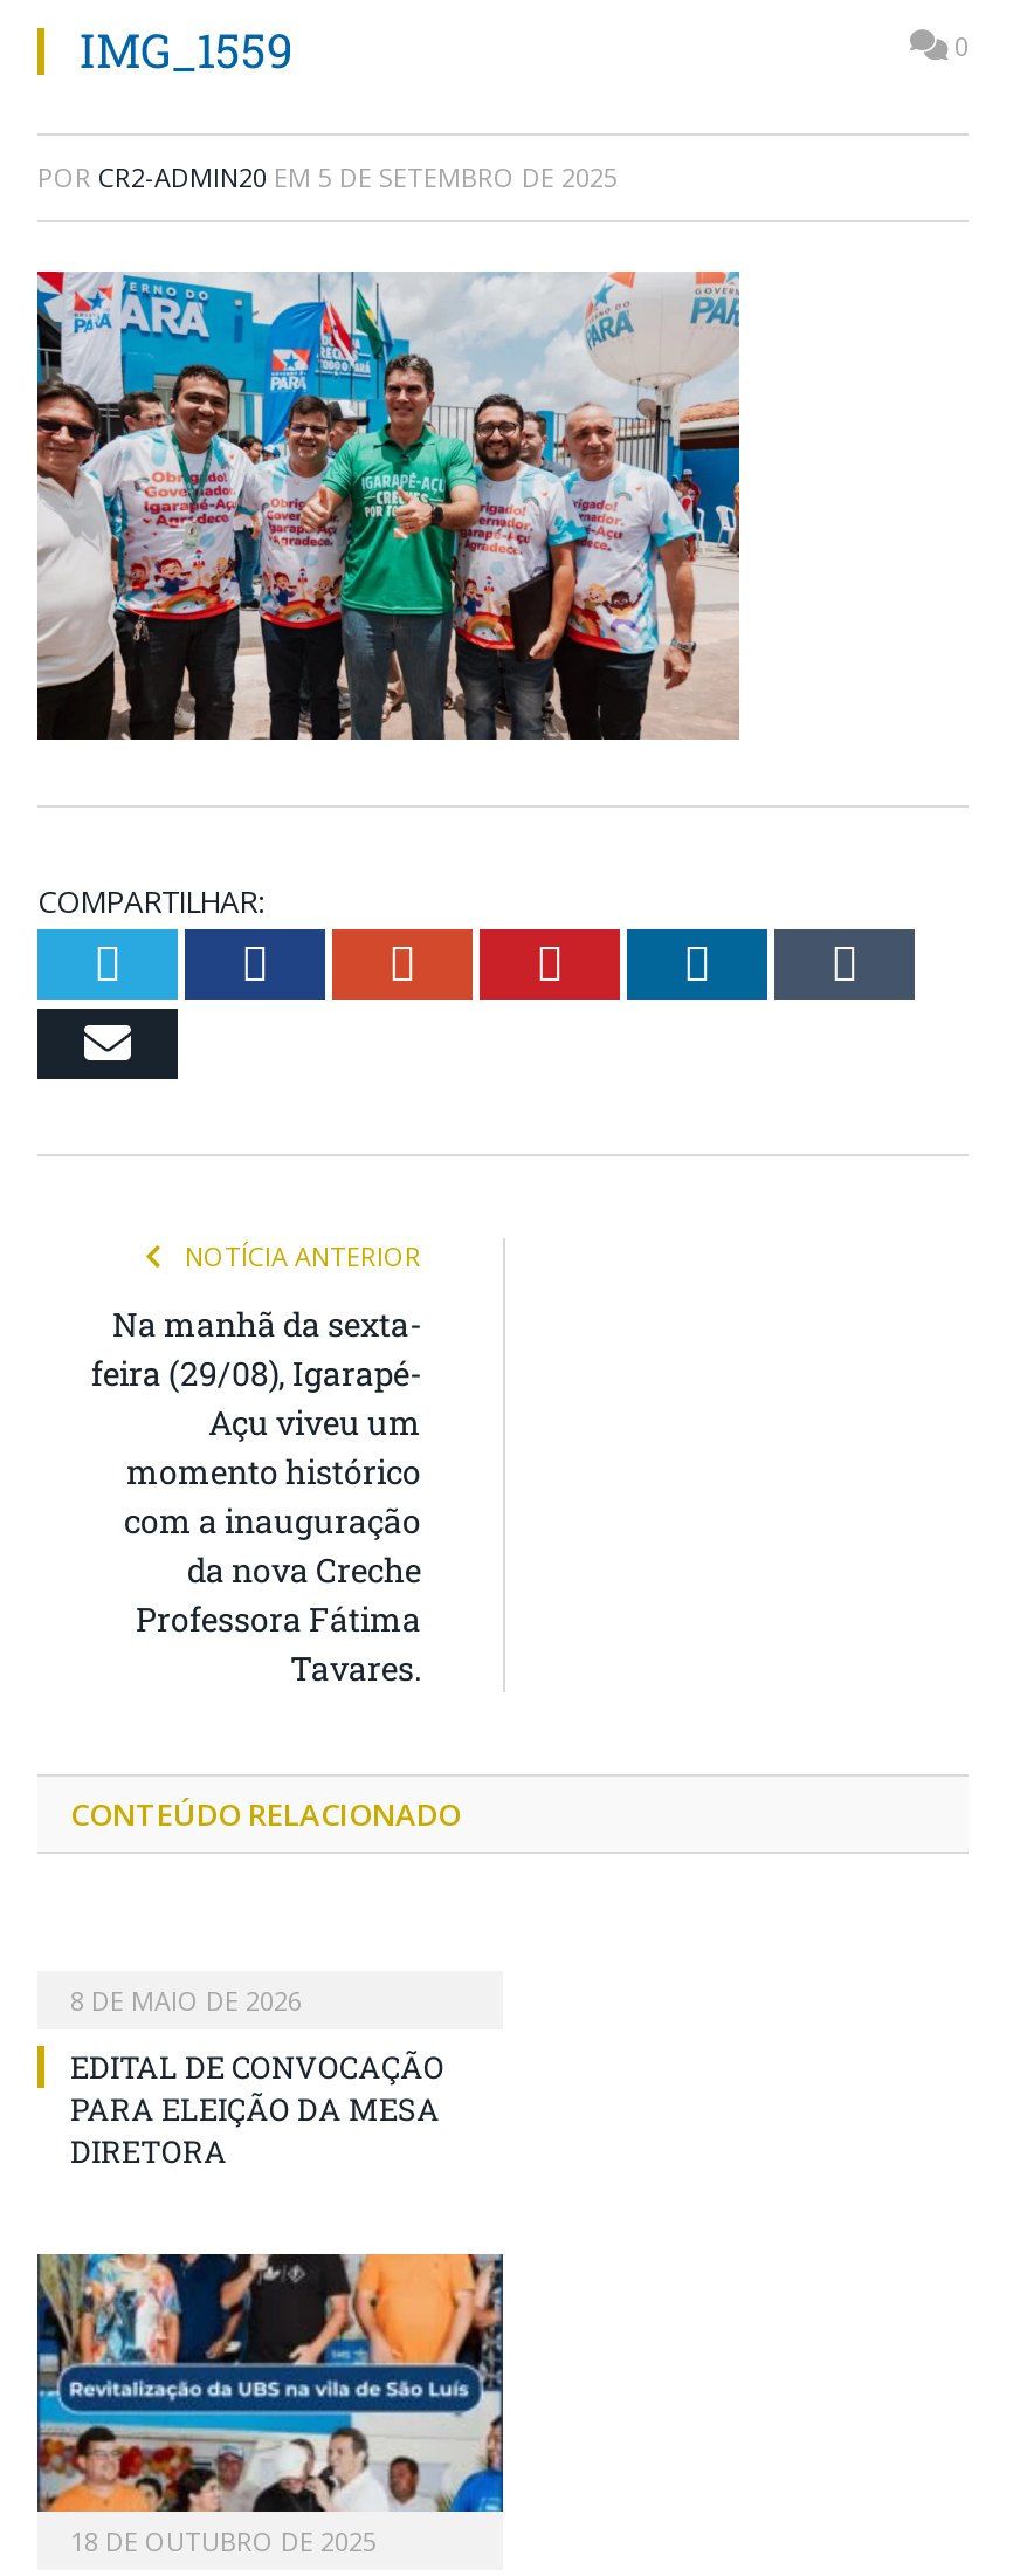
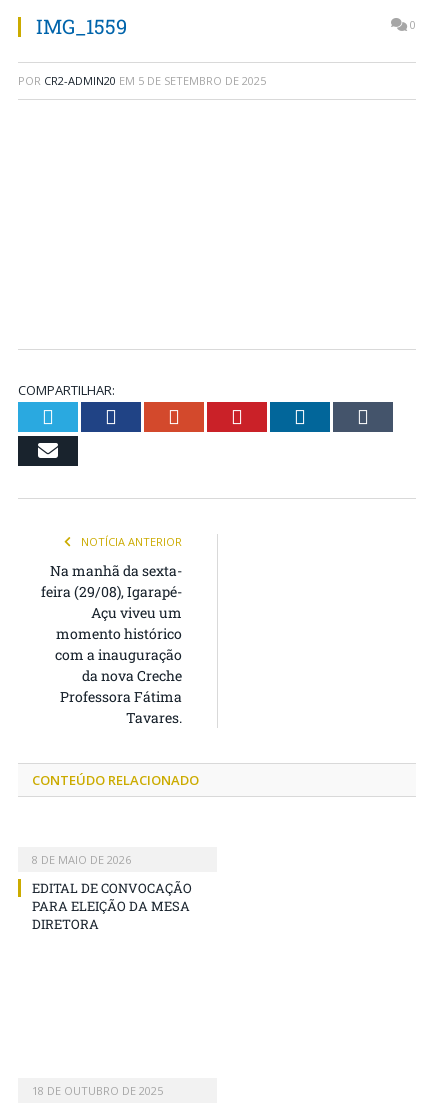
[35,269,742,742] [image] -> none
[35,2252,505,2514] [image] -> none

